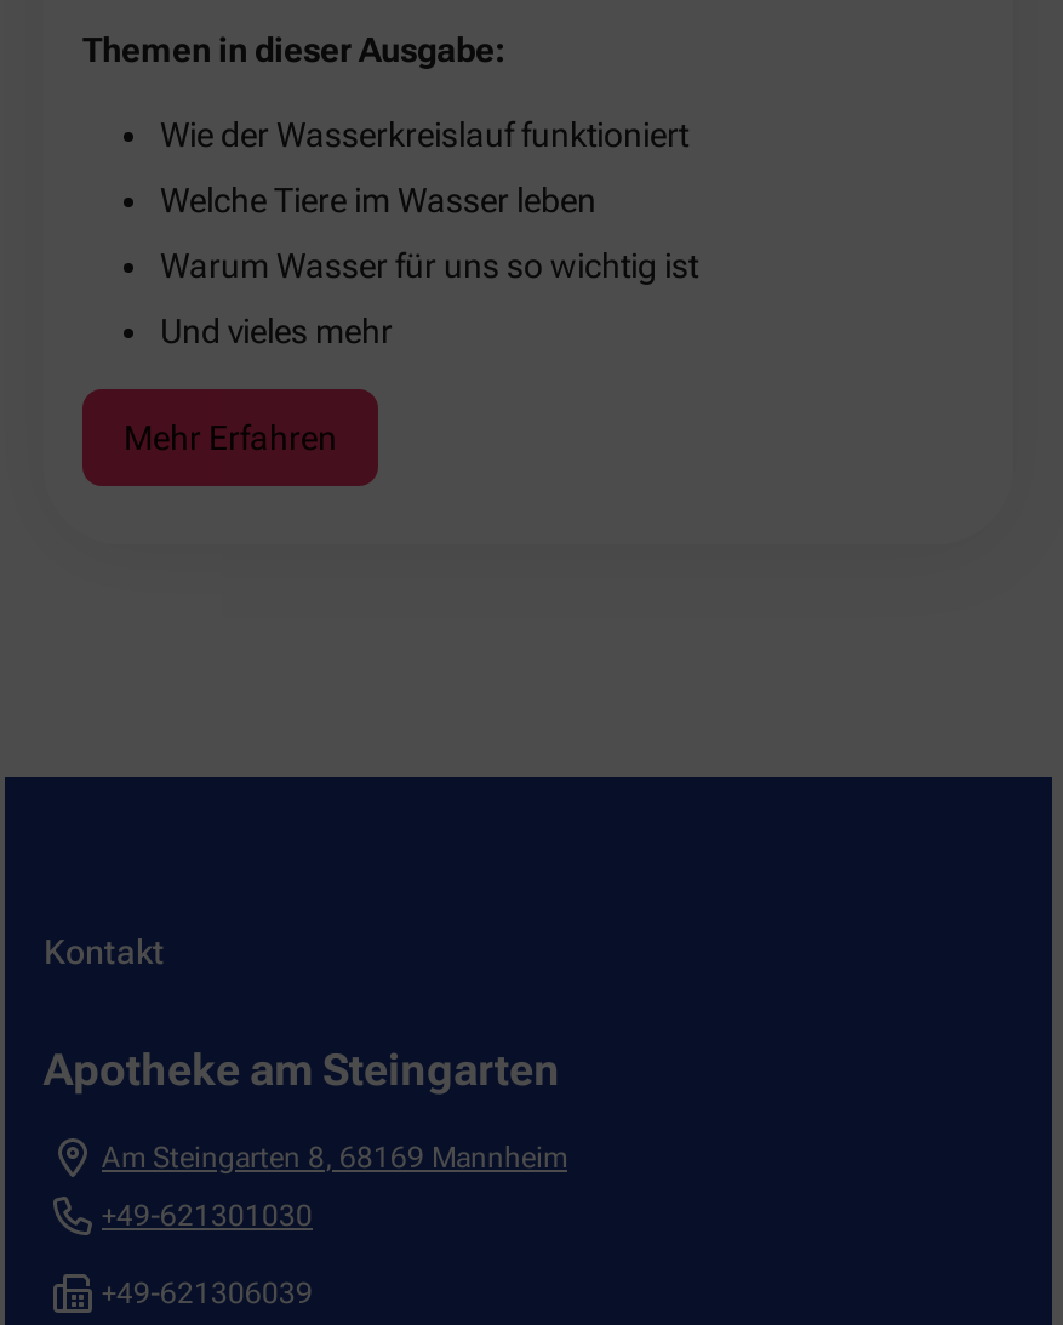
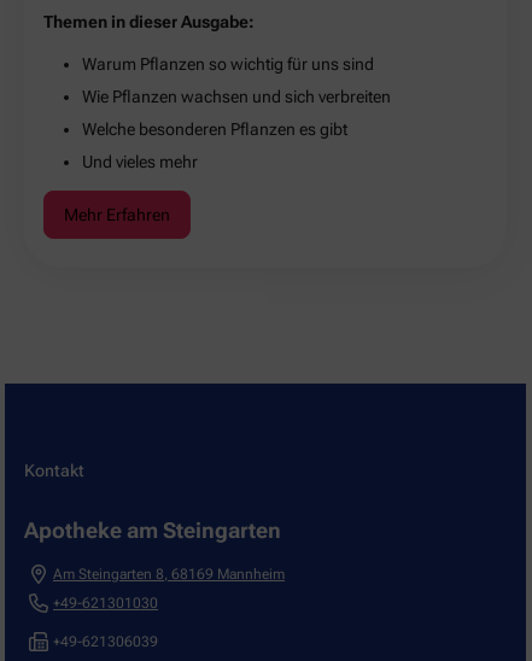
[160,114,688,153] Wie der Wasserkreislauf funktioniert -> [82,54,374,73] Warum Pflanzen so wichtig für uns sind
[160,180,596,219] Welche Tiere im Wasser leben -> [82,86,391,106] Wie Pflanzen wachsen und sich verbreiten
[160,245,698,284] Warum Wasser für uns so wichtig ist -> [82,119,347,138] Welche besonderen Pflanzen es gibt

